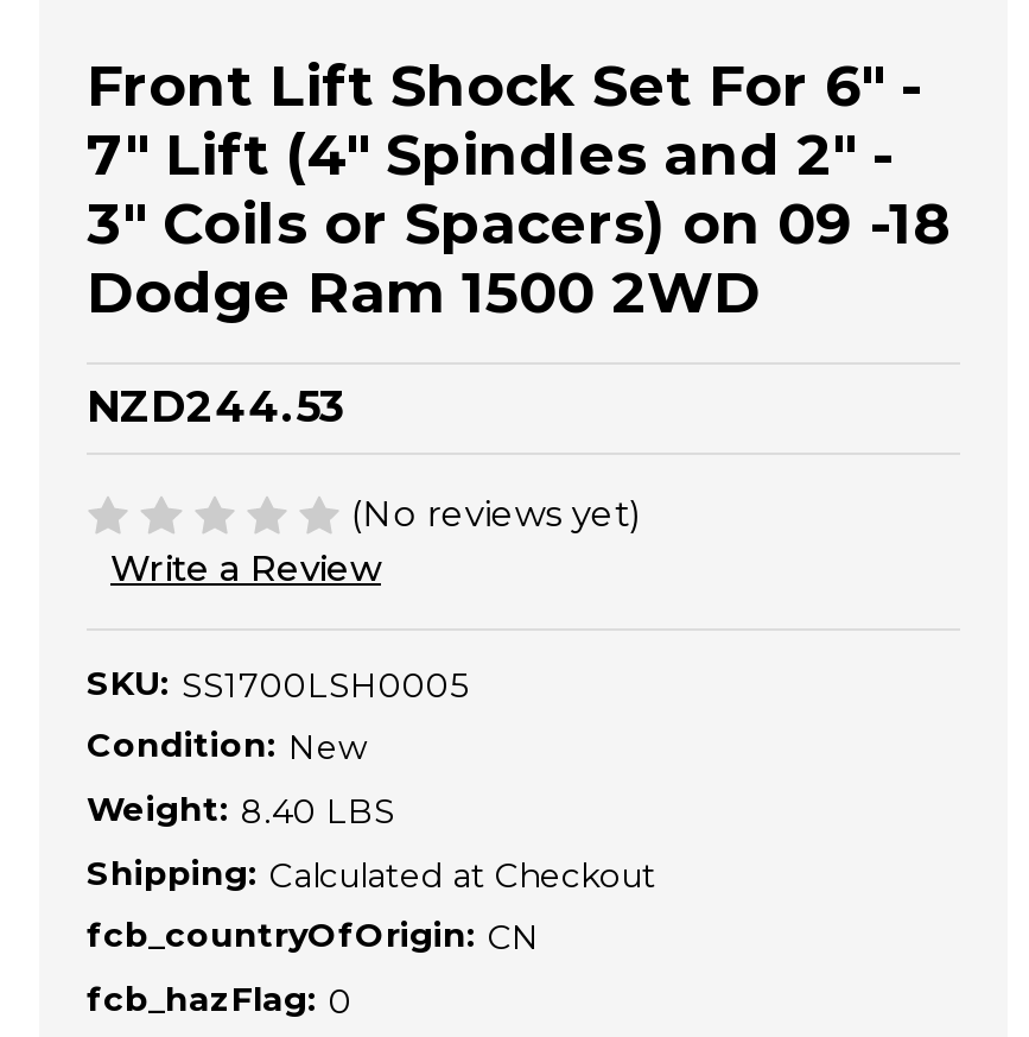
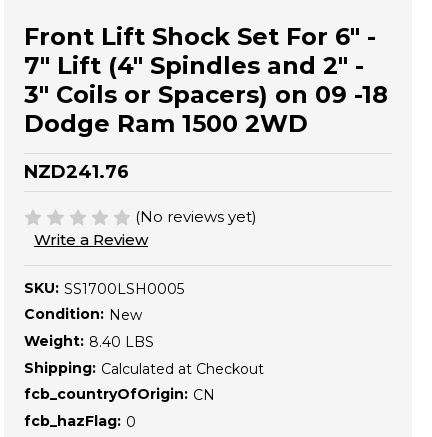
[87,381,345,434] NZD244.53 -> [24,161,129,183] NZD241.76

